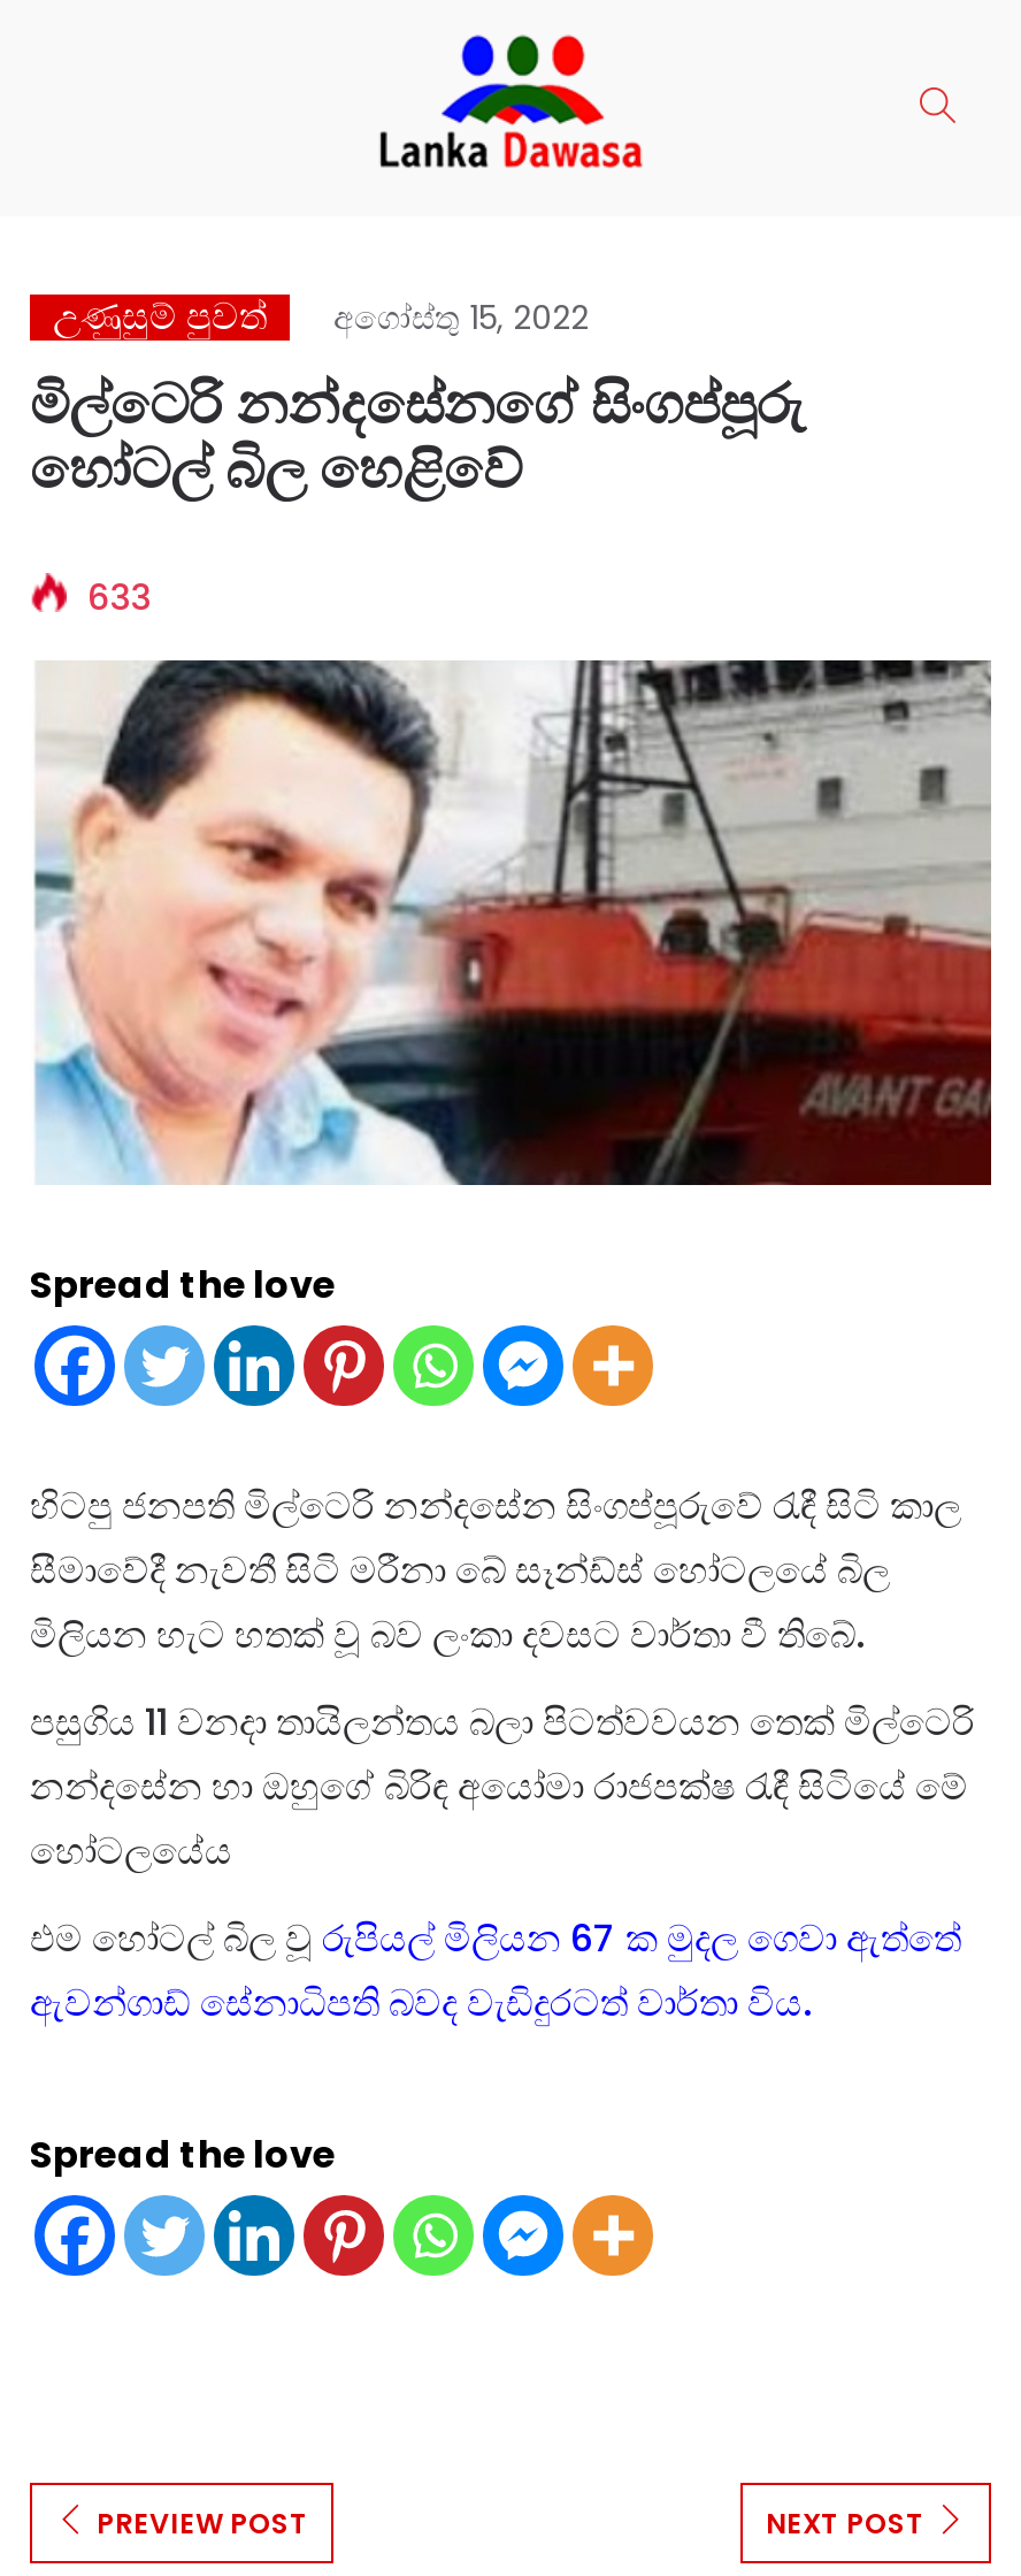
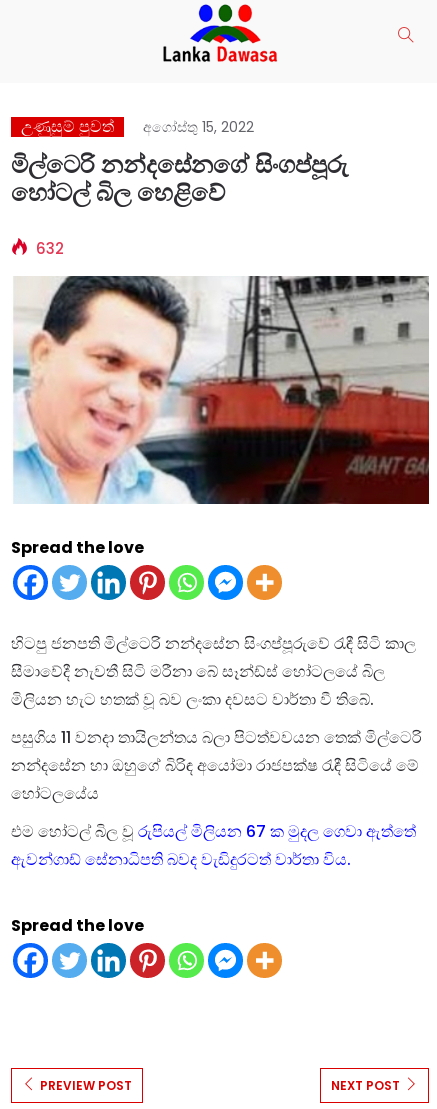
[87,573,152,621] 633 -> [36,238,64,259] 632

